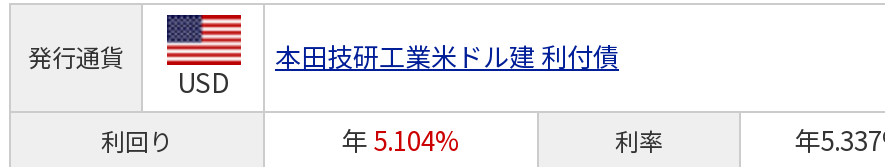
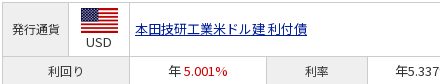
[341,120,461,158] 年5.104% -> [168,60,228,79] 年5.001%

